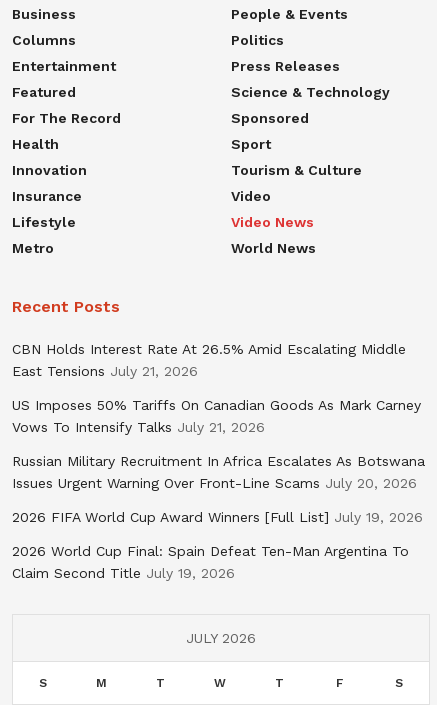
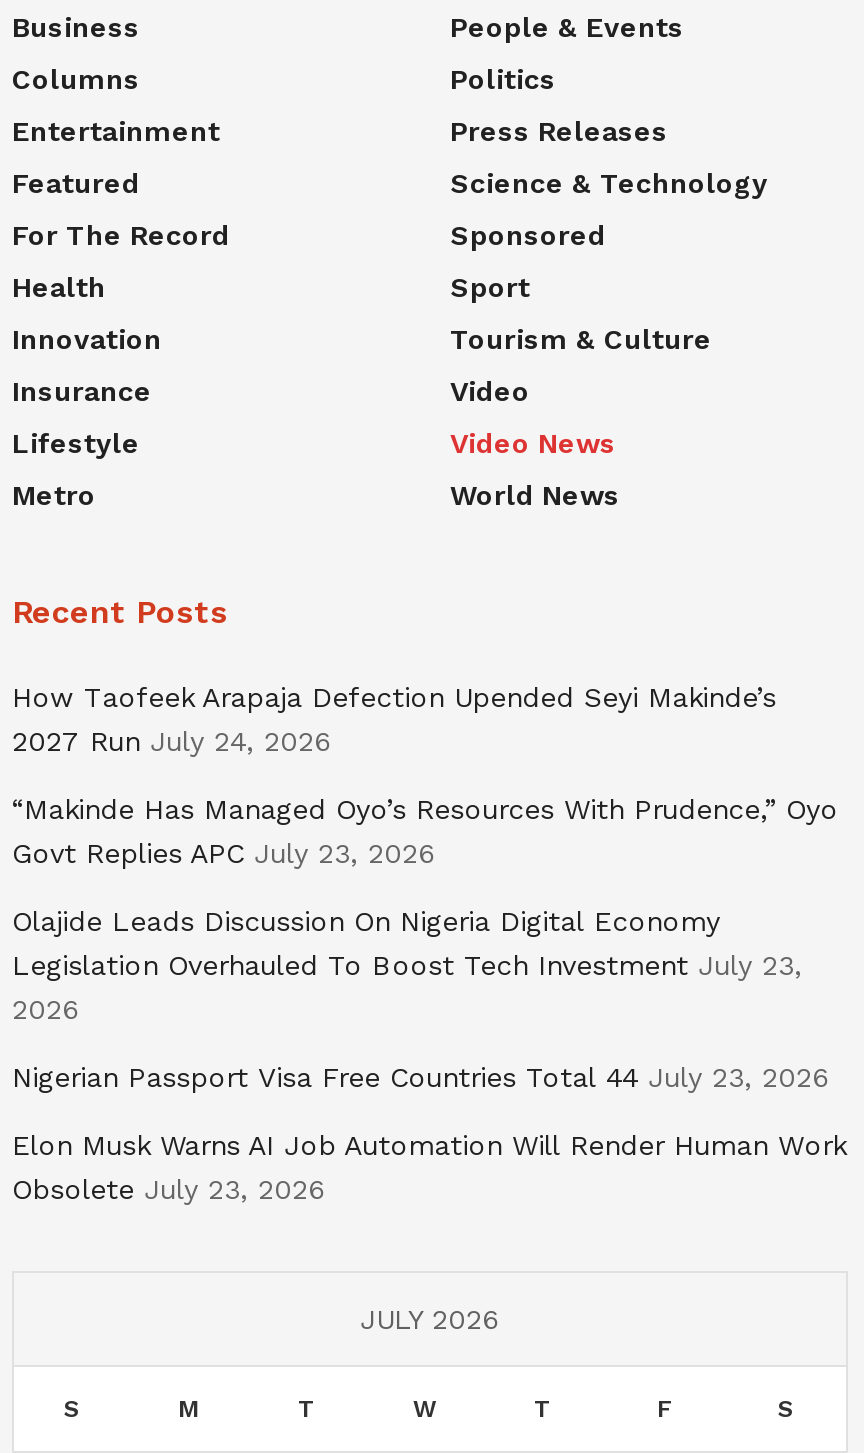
[12,341,406,379] CBN Holds Interest Rate At 26.5% Amid Escalating Middle | East Tensions July 21, 2026 -> [12,681,776,757] How Taofeek Arapaja Defection Upended Seyi Makinde’s | 2027 Run July 24, 2026
[12,397,421,435] US Imposes 50% Tariffs On Canadian Goods As Mark Carney | Vows To Intensify Talks July 21, 2026 -> [12,793,838,869] “Makinde Has Managed Oyo’s Resources With Prudence,” Oyo | Govt Replies APC July 23, 2026
[12,453,425,491] Russian Military Recruitment In Africa Escalates As Botswana | Issues Urgent Warning Over Front-Line Scams July 20, 2026 -> [12,905,802,1025] Olajide Leads Discussion On Nigeria Digital Economy | Legislation Overhauled To Boost Tech Investment July 23, | 2026
[12,509,423,525] 2026 FIFA World Cup Award Winners [Full List] July 19, 2026 -> [12,1061,830,1093] Nigerian Passport Visa Free Countries Total 44 July 23, 2026
[12,543,409,581] 2026 World Cup Final: Spain Defeat Ten-Man Argentina To | Claim Second Title July 19, 2026 -> [12,1129,846,1205] Elon Musk Warns AI Job Automation Will Render Human Work | Obsolete July 23, 2026

